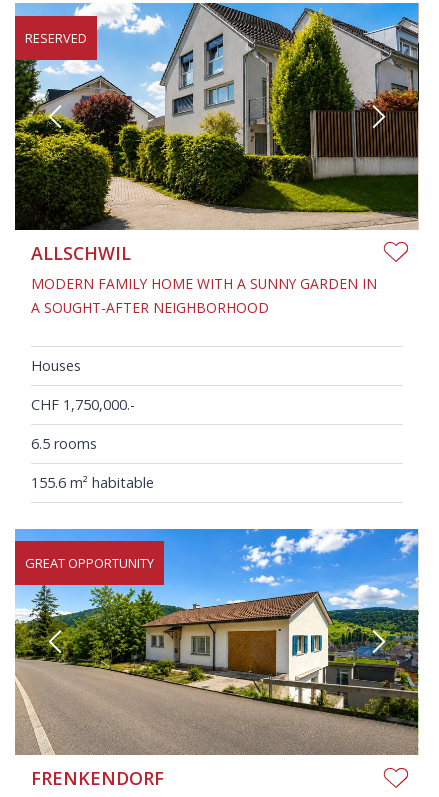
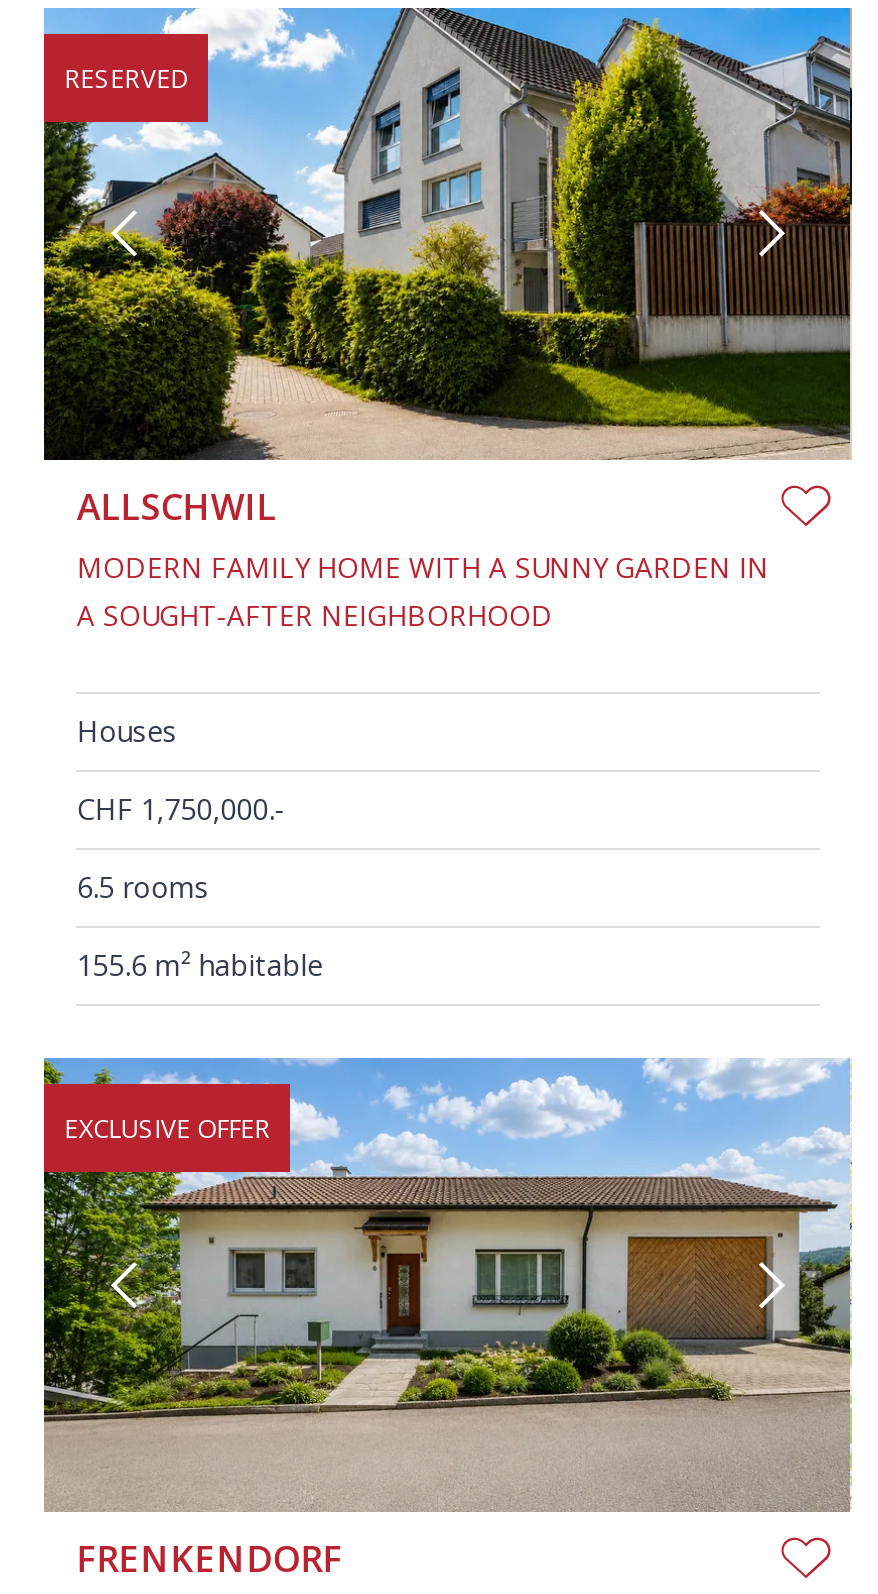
[14,528,419,754] [image] | GREAT OPPORTUNITY -> [42,1058,852,1510] [image] | EXCLUSIVE OFFER

